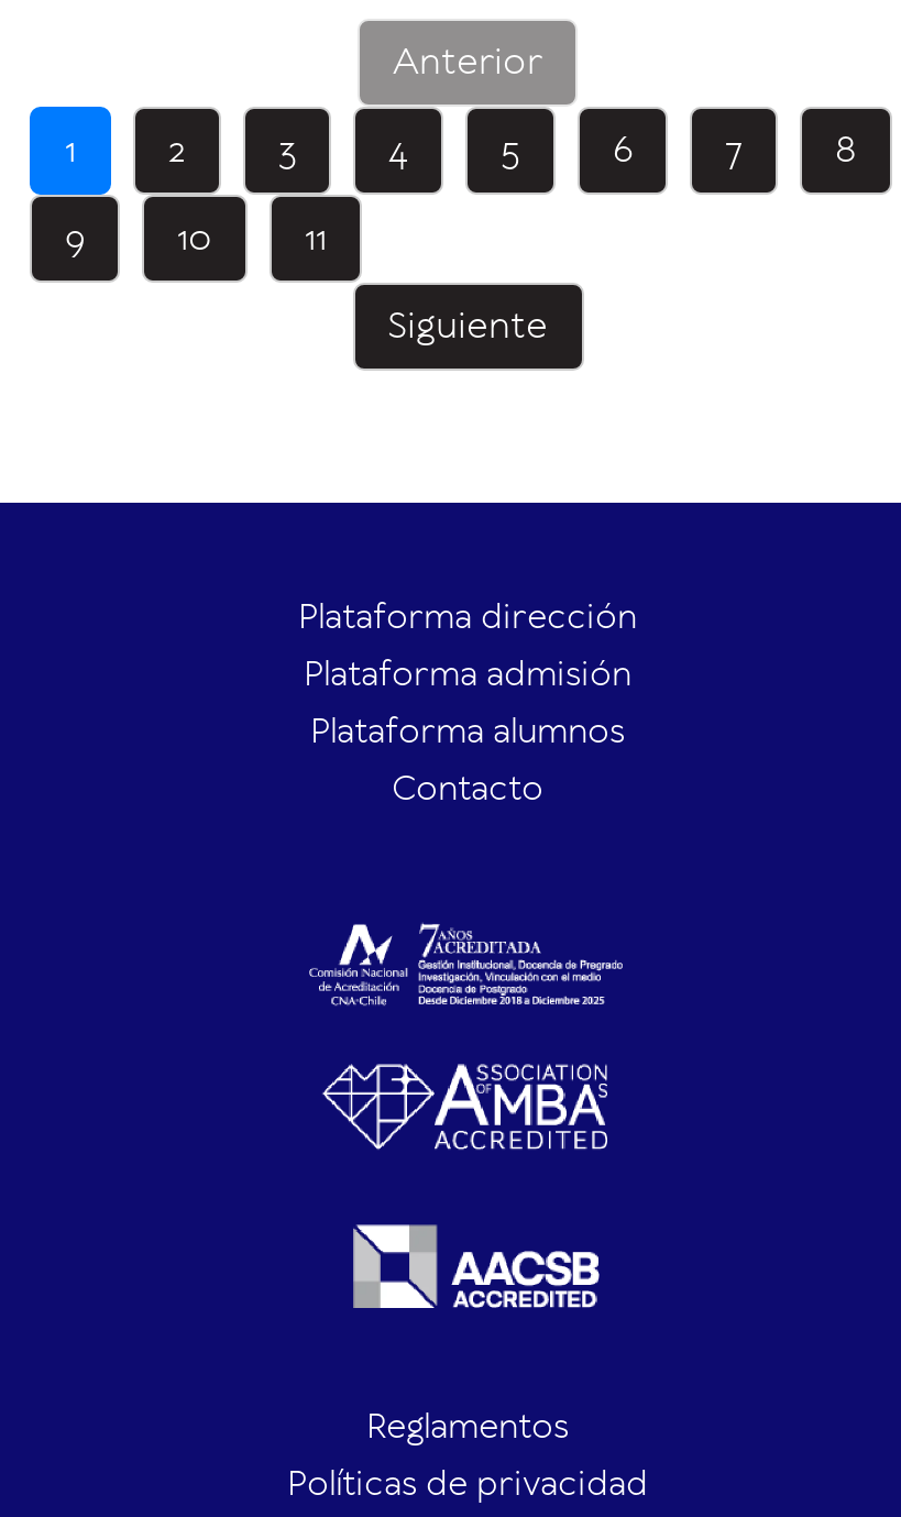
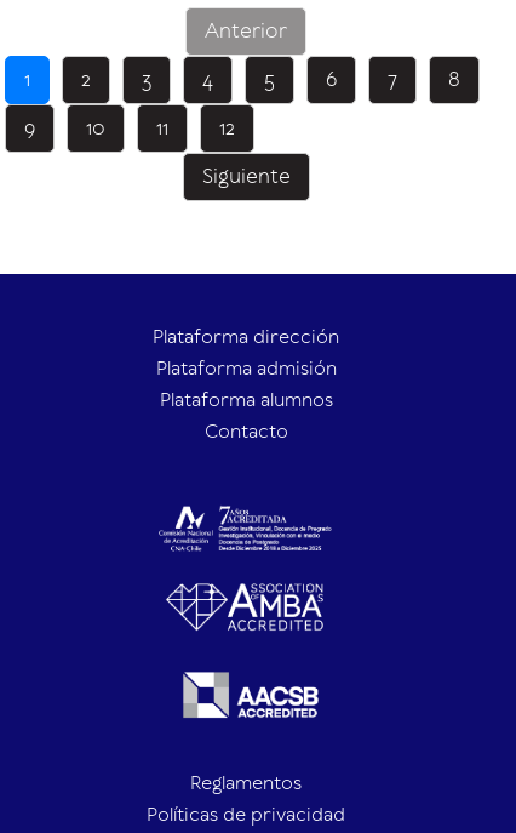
none -> [219,115,235,141] 12

